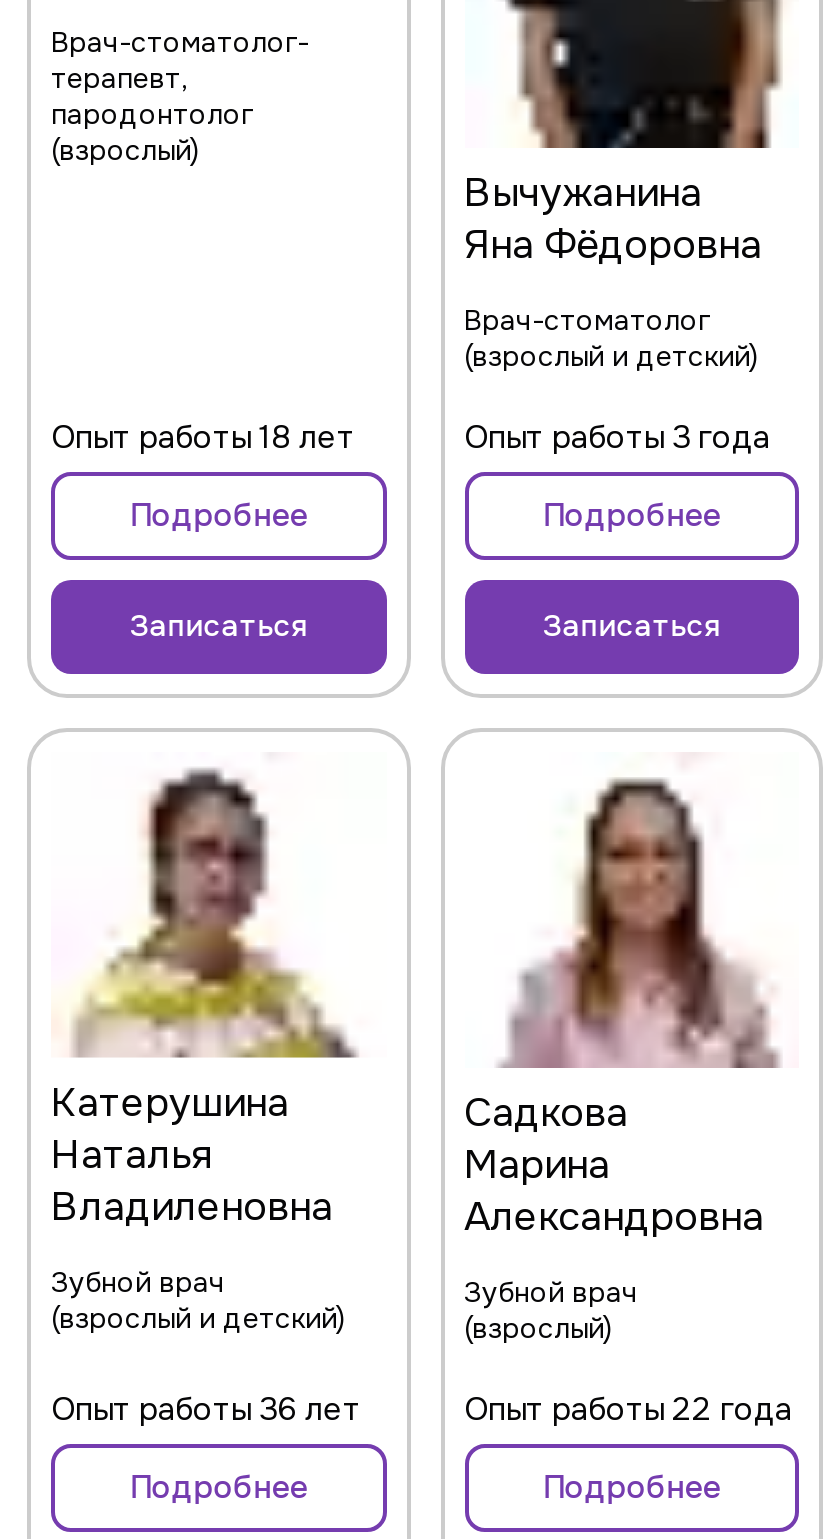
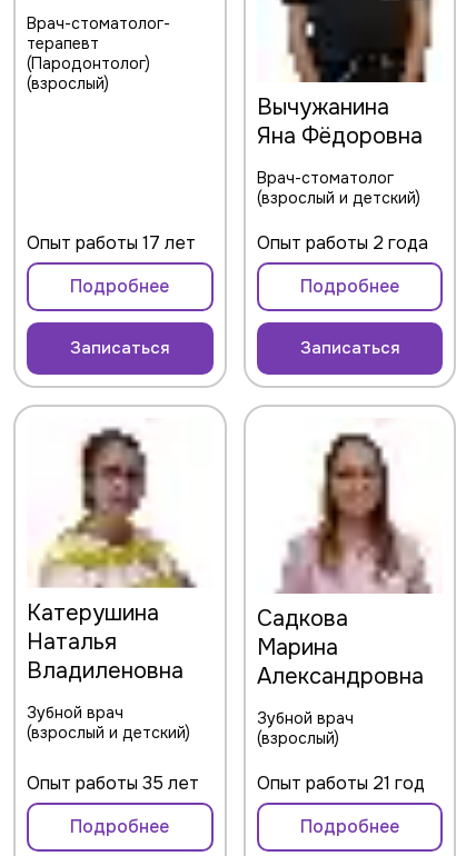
[51,60,253,132] терапевт, | пародонтолог -> [27,33,150,73] терапевт | (Пародонтолог)
[51,416,355,458] Опыт работы 18 лет -> [27,231,196,254] Опыт работы 17 лет
[464,416,770,458] Опыт работы 3 года -> [256,231,428,254] Опыт работы 2 года
[51,1387,361,1429] Опыт работы 36 лет -> [27,771,199,795] Опыт работы 35 лет
[464,1387,792,1429] Опыт работы 22 года -> [256,771,424,795] Опыт работы 21 год

